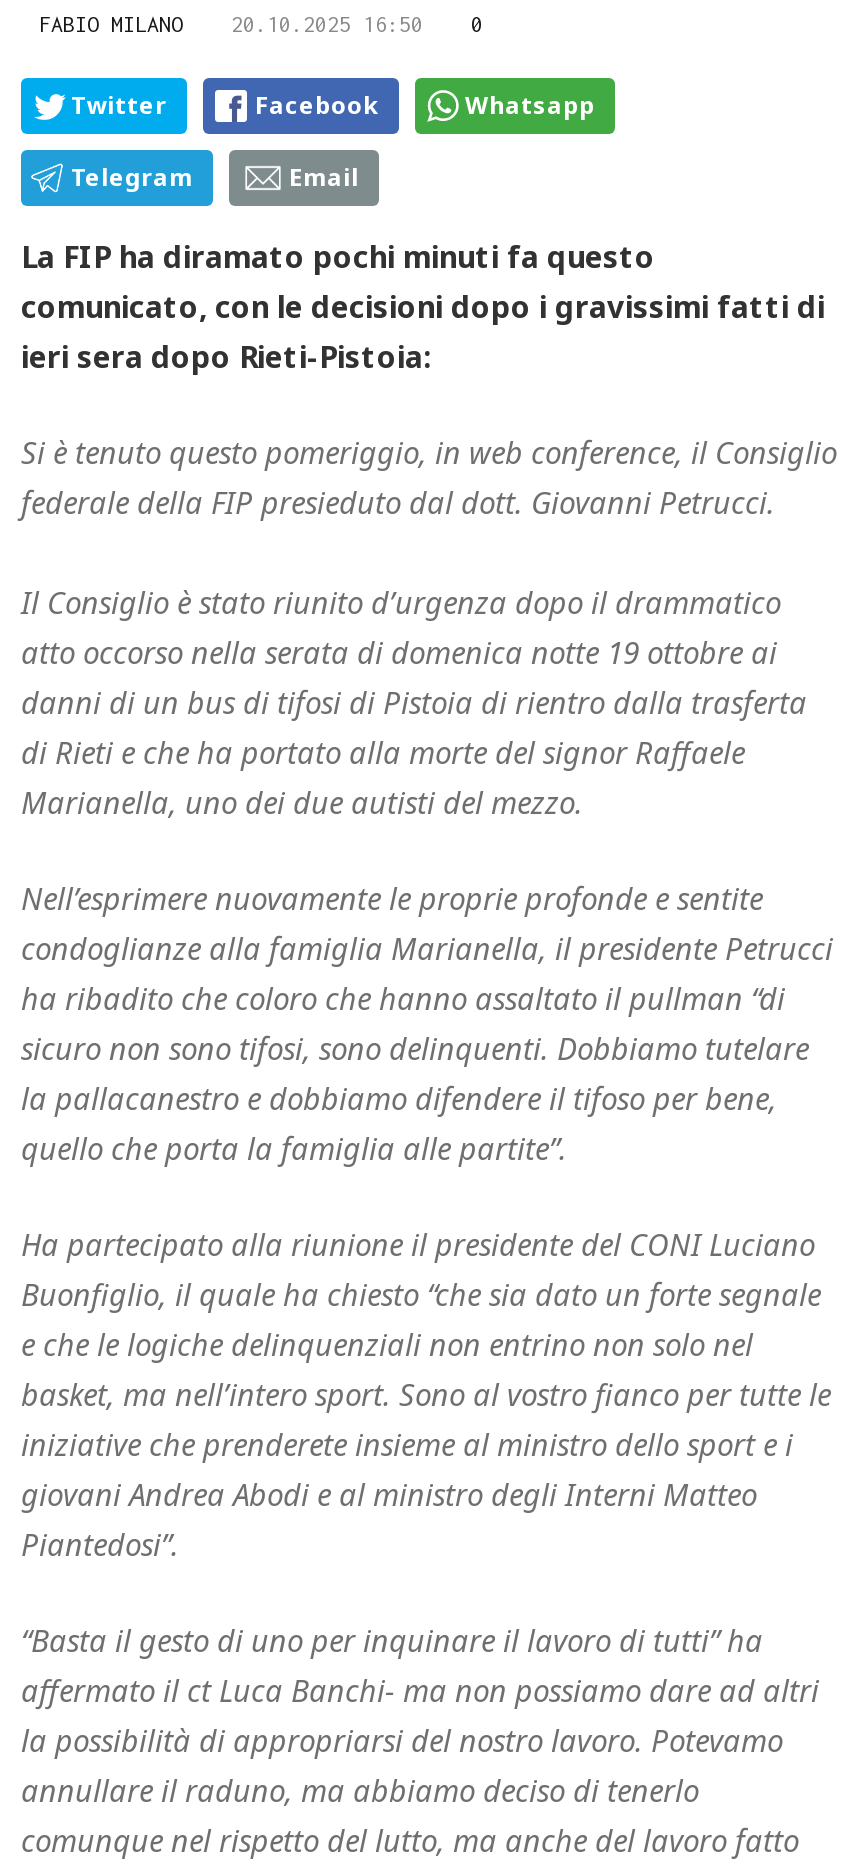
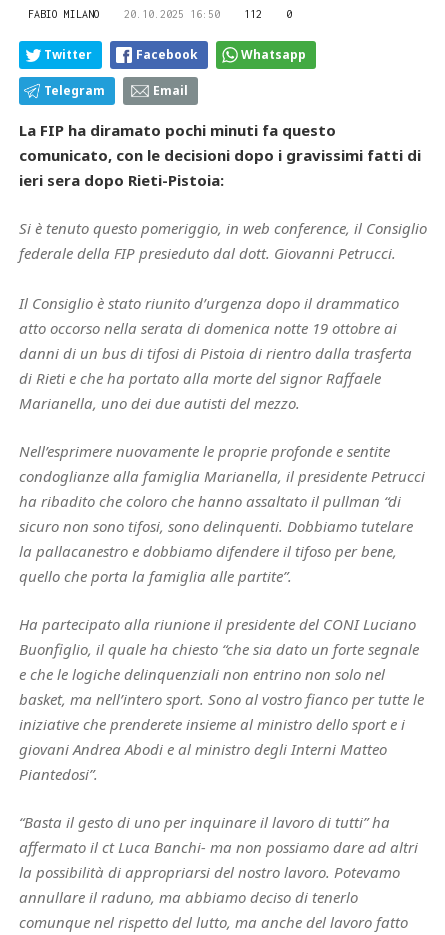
none -> [244,8,262,20] 112

